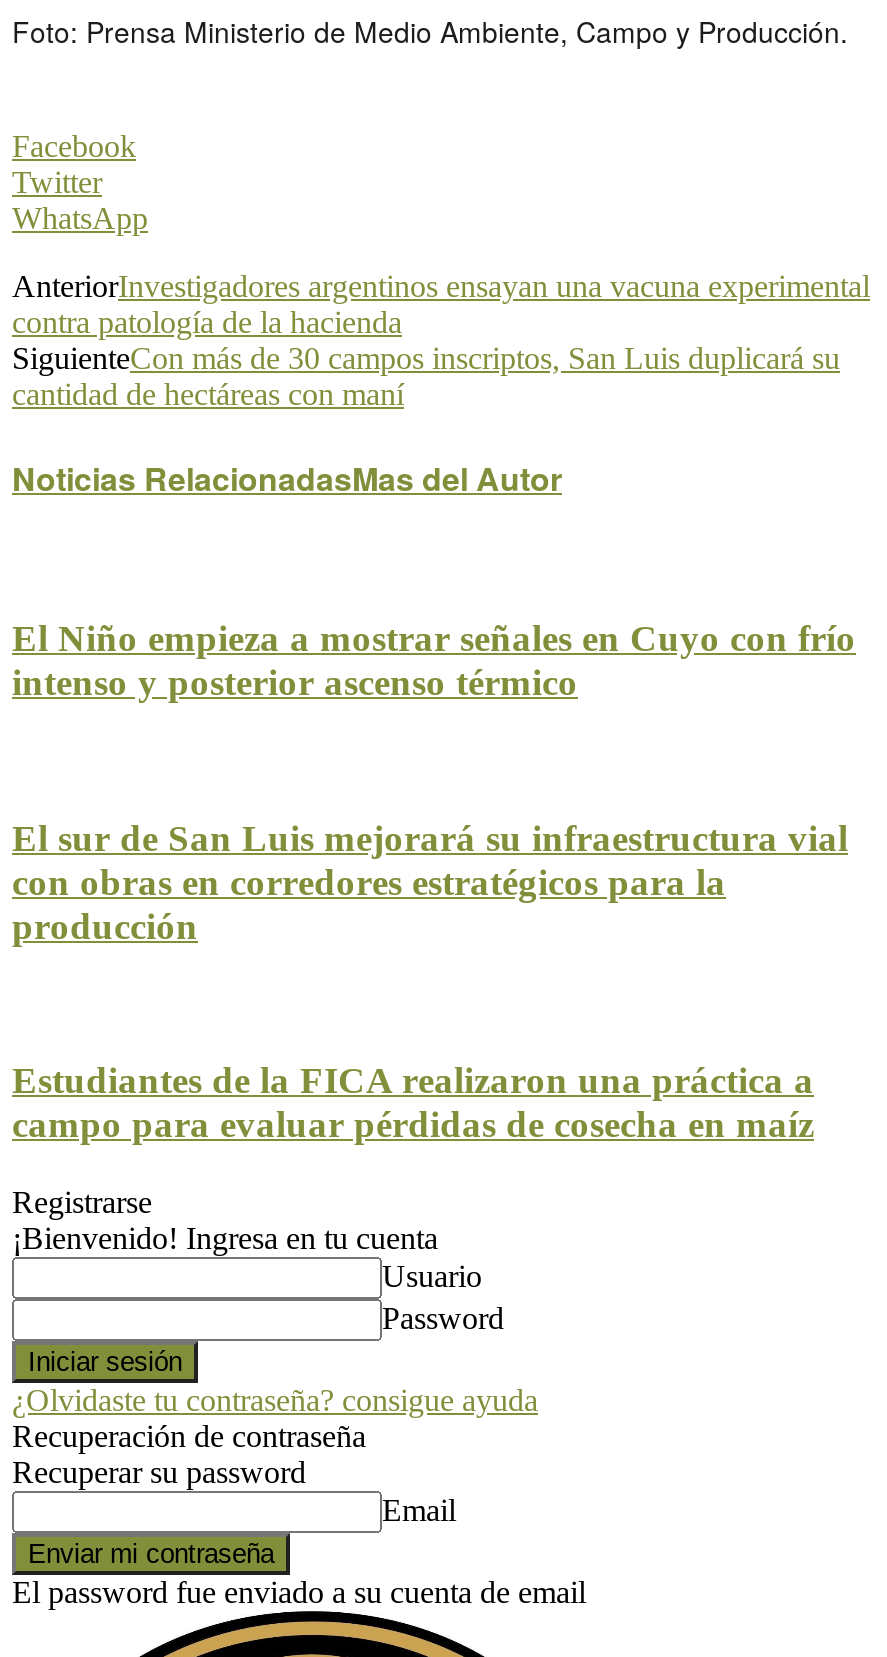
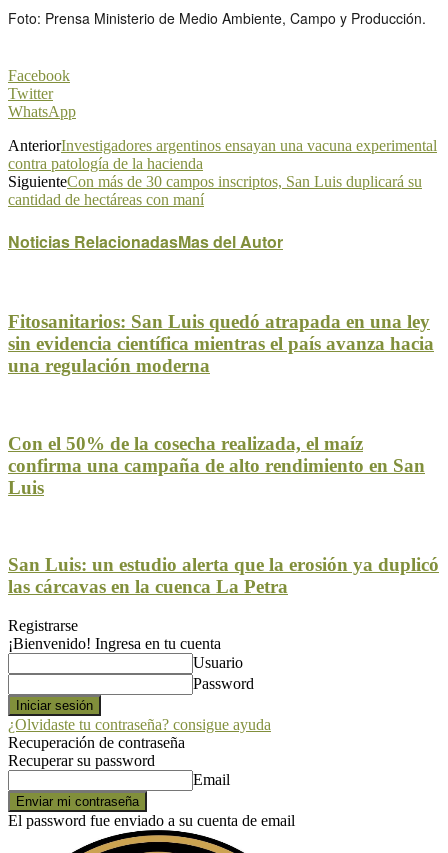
[12,617,856,703] El Niño empieza a mostrar señales en Cuyo con frío | intenso y posterior ascenso térmico -> [8,311,434,376] Fitosanitarios: San Luis quedó atrapada en una ley | sin evidencia científica mientras el país avanza hacia | una regulación moderna
[12,816,848,946] El sur de San Luis mejorará su infraestructura vial | con obras en corredores estratégicos para la | producción -> [8,432,425,497] Con el 50% de la cosecha realizada, el maíz | confirma una campaña de alto rendimiento en San | Luis
[12,1059,814,1145] Estudiantes de la FICA realizaron una práctica a | campo para evaluar pérdidas de cosecha en maíz -> [8,554,439,597] San Luis: un estudio alerta que la erosión ya duplicó | las cárcavas en la cuenca La Petra

